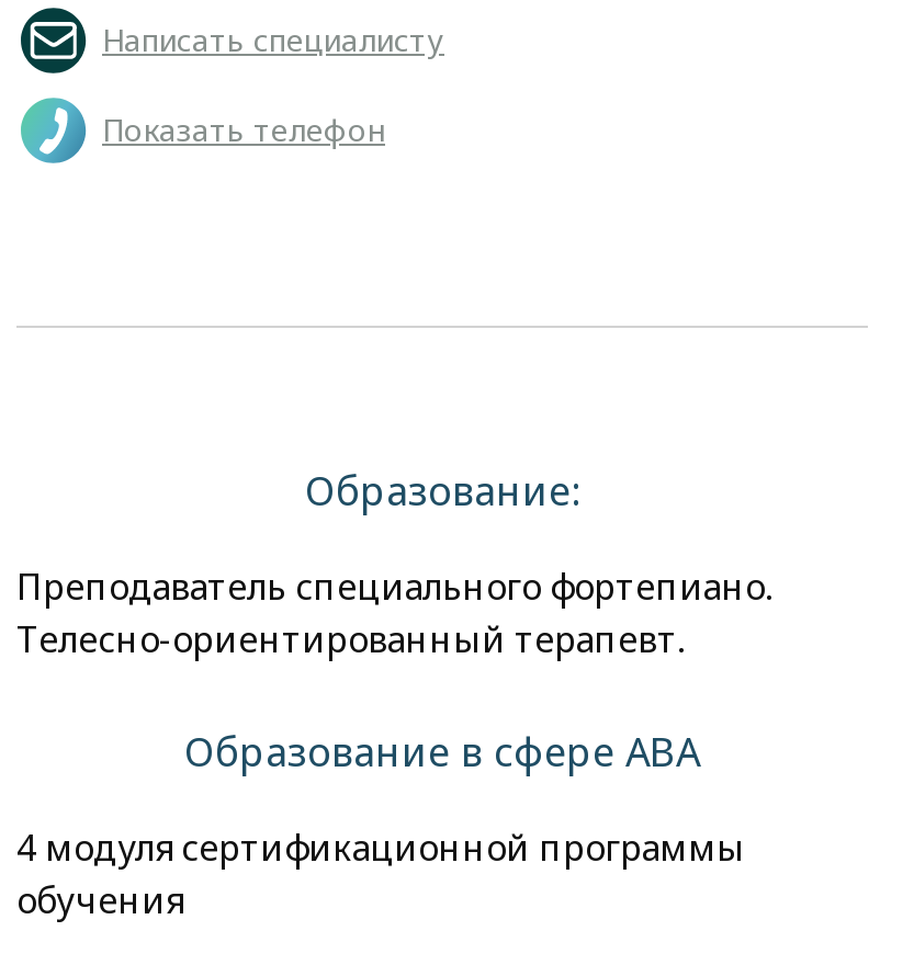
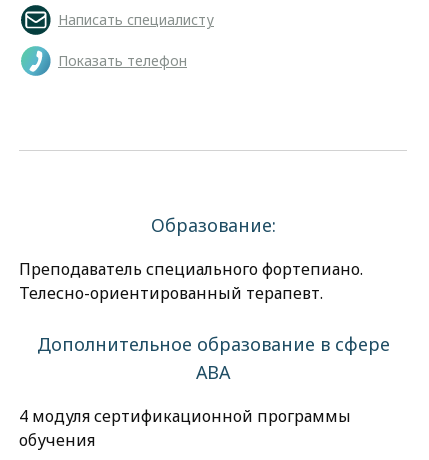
[184,725,700,778] Образование в сфере АВА -> [36,332,389,384] Дополнительное образование в сфере | АВА

